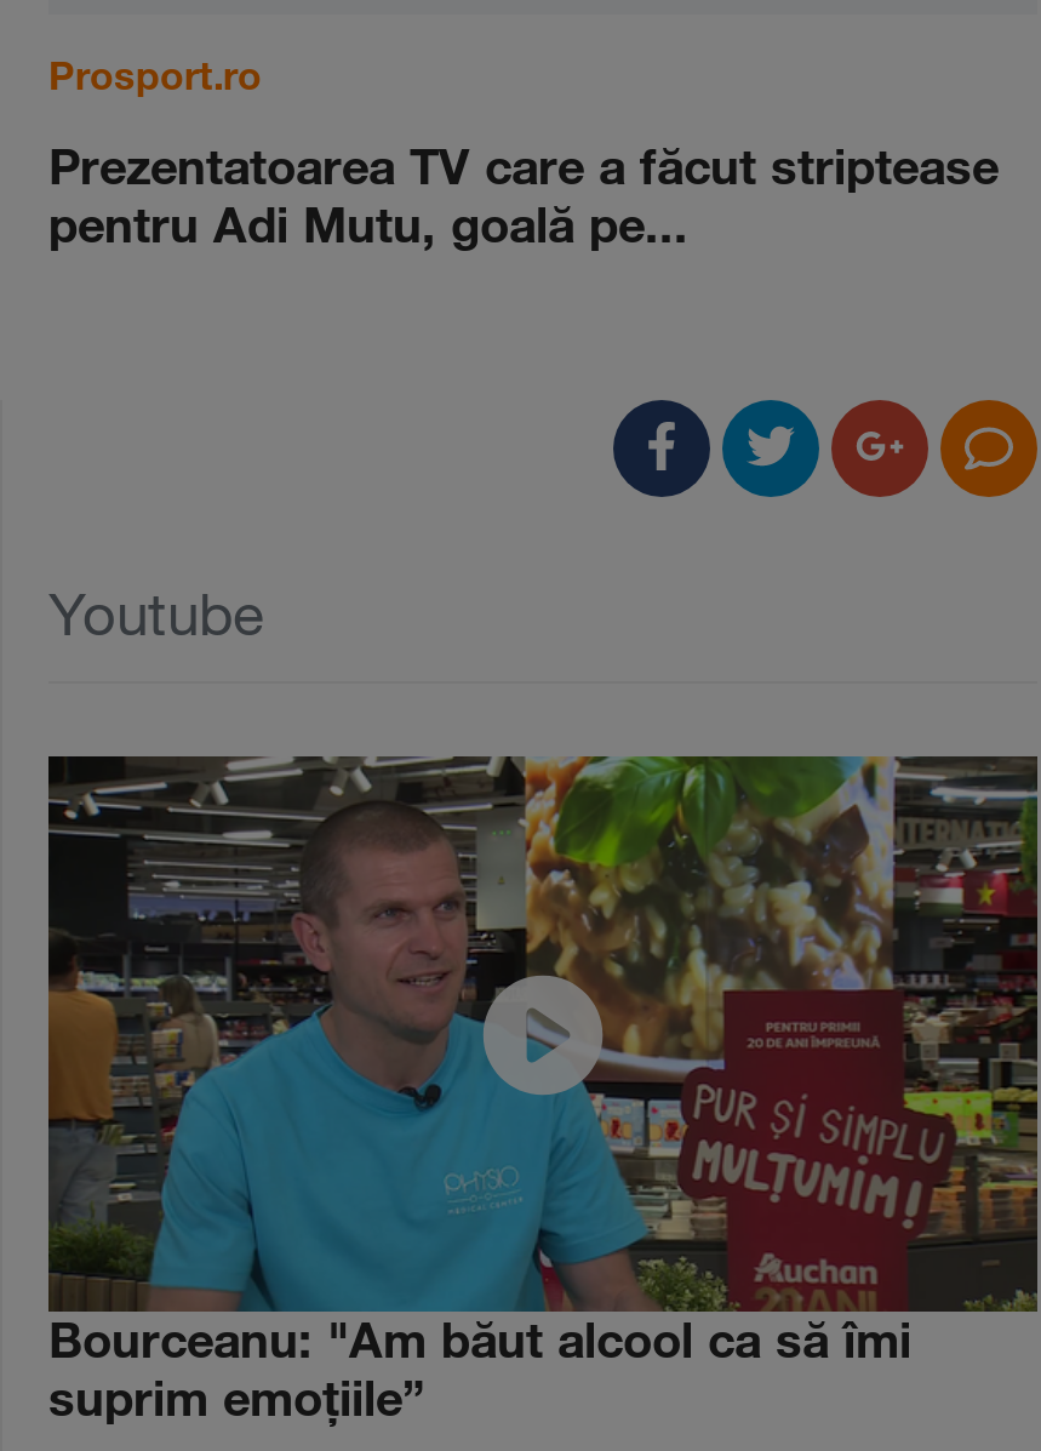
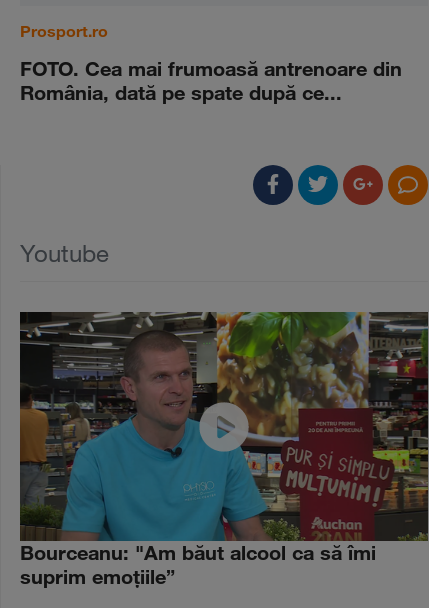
[48,136,999,254] Prezentatoarea TV care a făcut striptease | pentru Adi Mutu, goală pe... -> [20,56,402,105] FOTO. Cea mai frumoasă antrenoare din | România, dată pe spate după ce...

